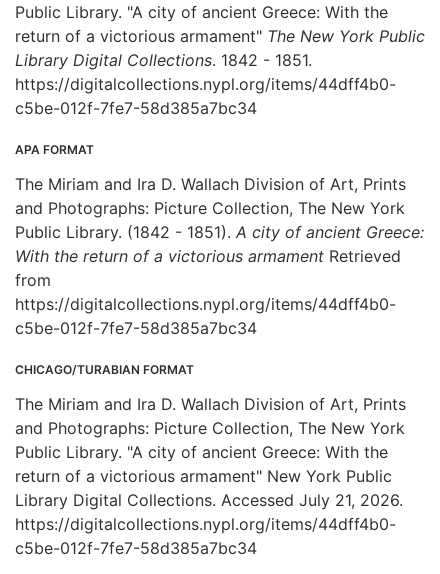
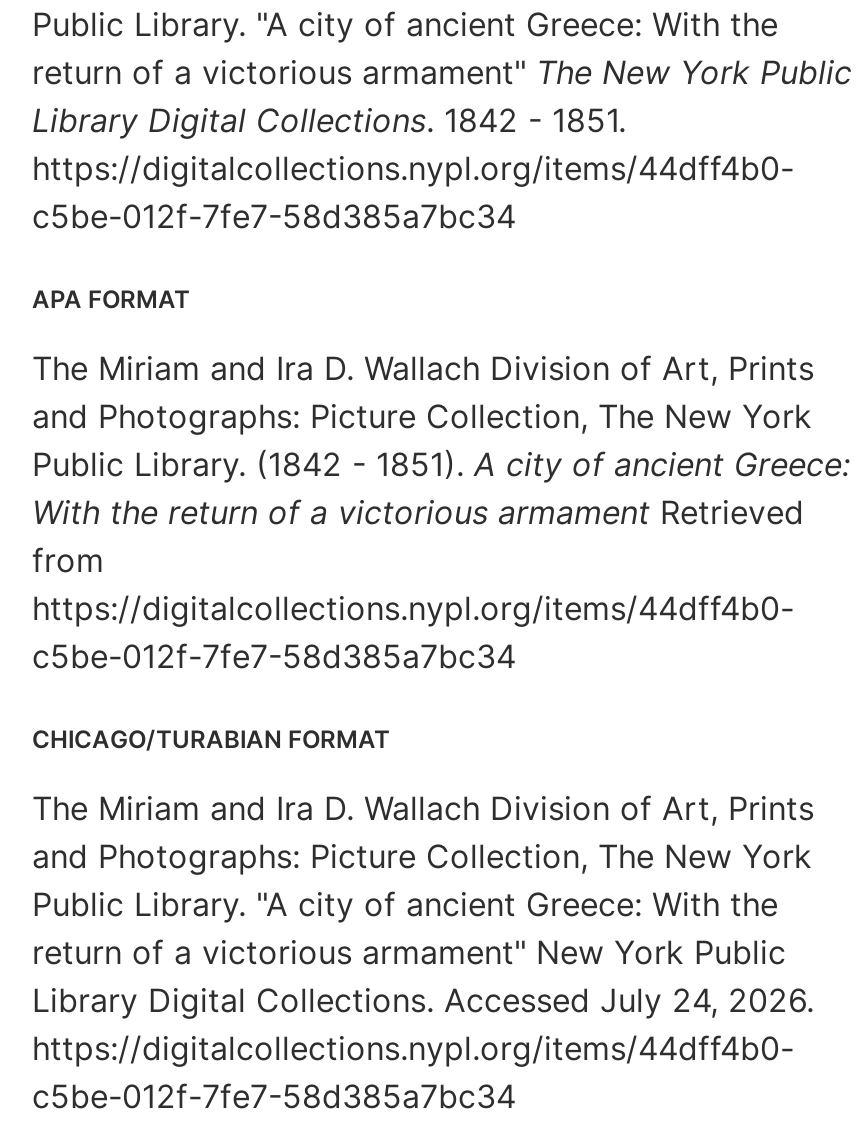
[15,490,403,510] Library Digital Collections. Accessed July 21, 2026. -> [32,980,814,1020] Library Digital Collections. Accessed July 24, 2026.

